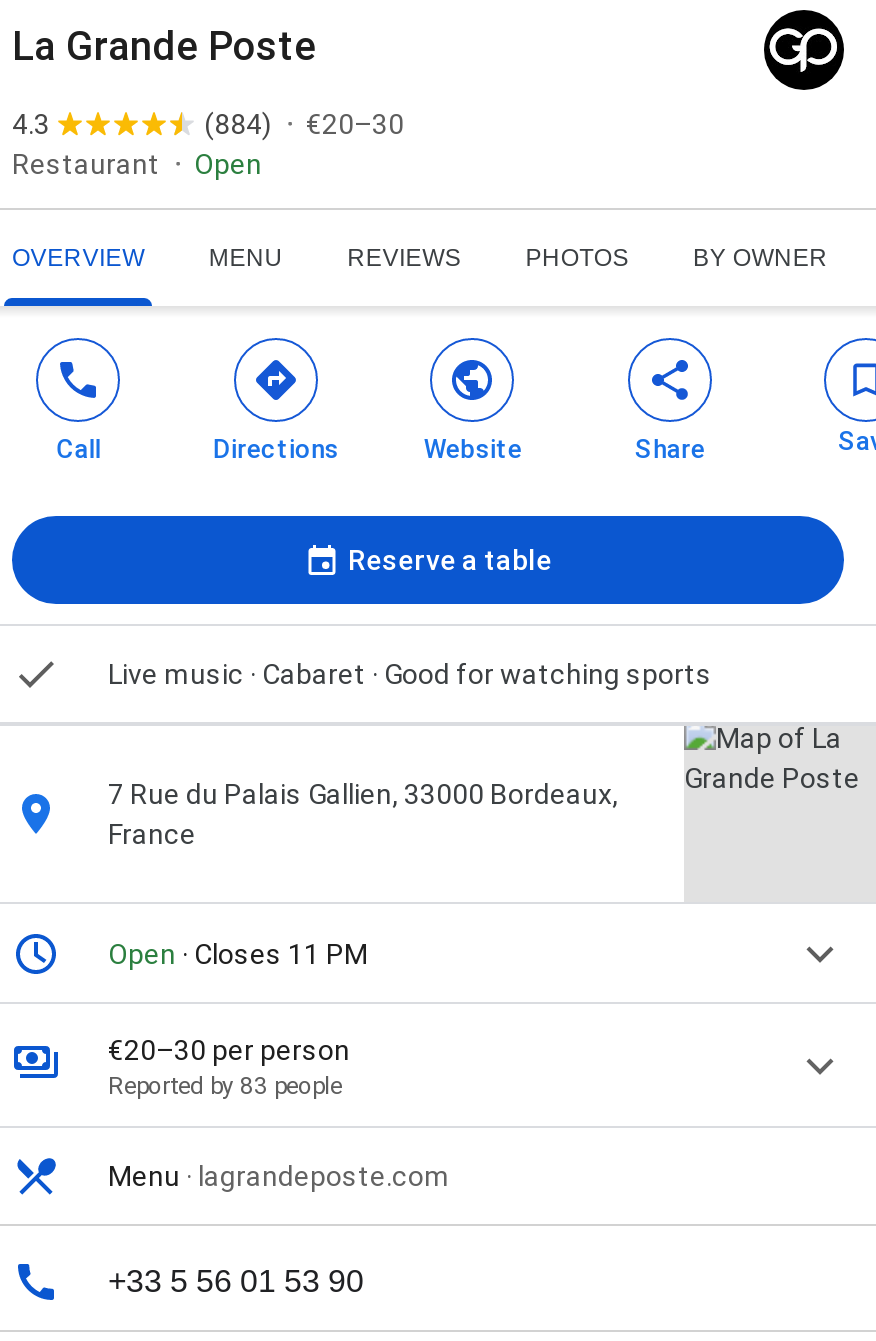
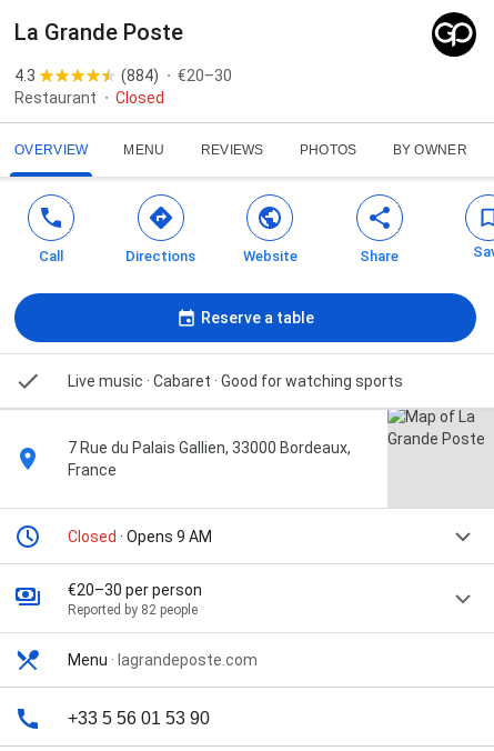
[194,148,262,180] Open -> [115,89,164,107] Closed
[108,938,368,970] Open · Closes 11 PM -> [68,528,212,546] Closed · Opens 9 AM
[108,1072,342,1100] Reported by 83 people -> [68,602,198,618] Reported by 82 people

